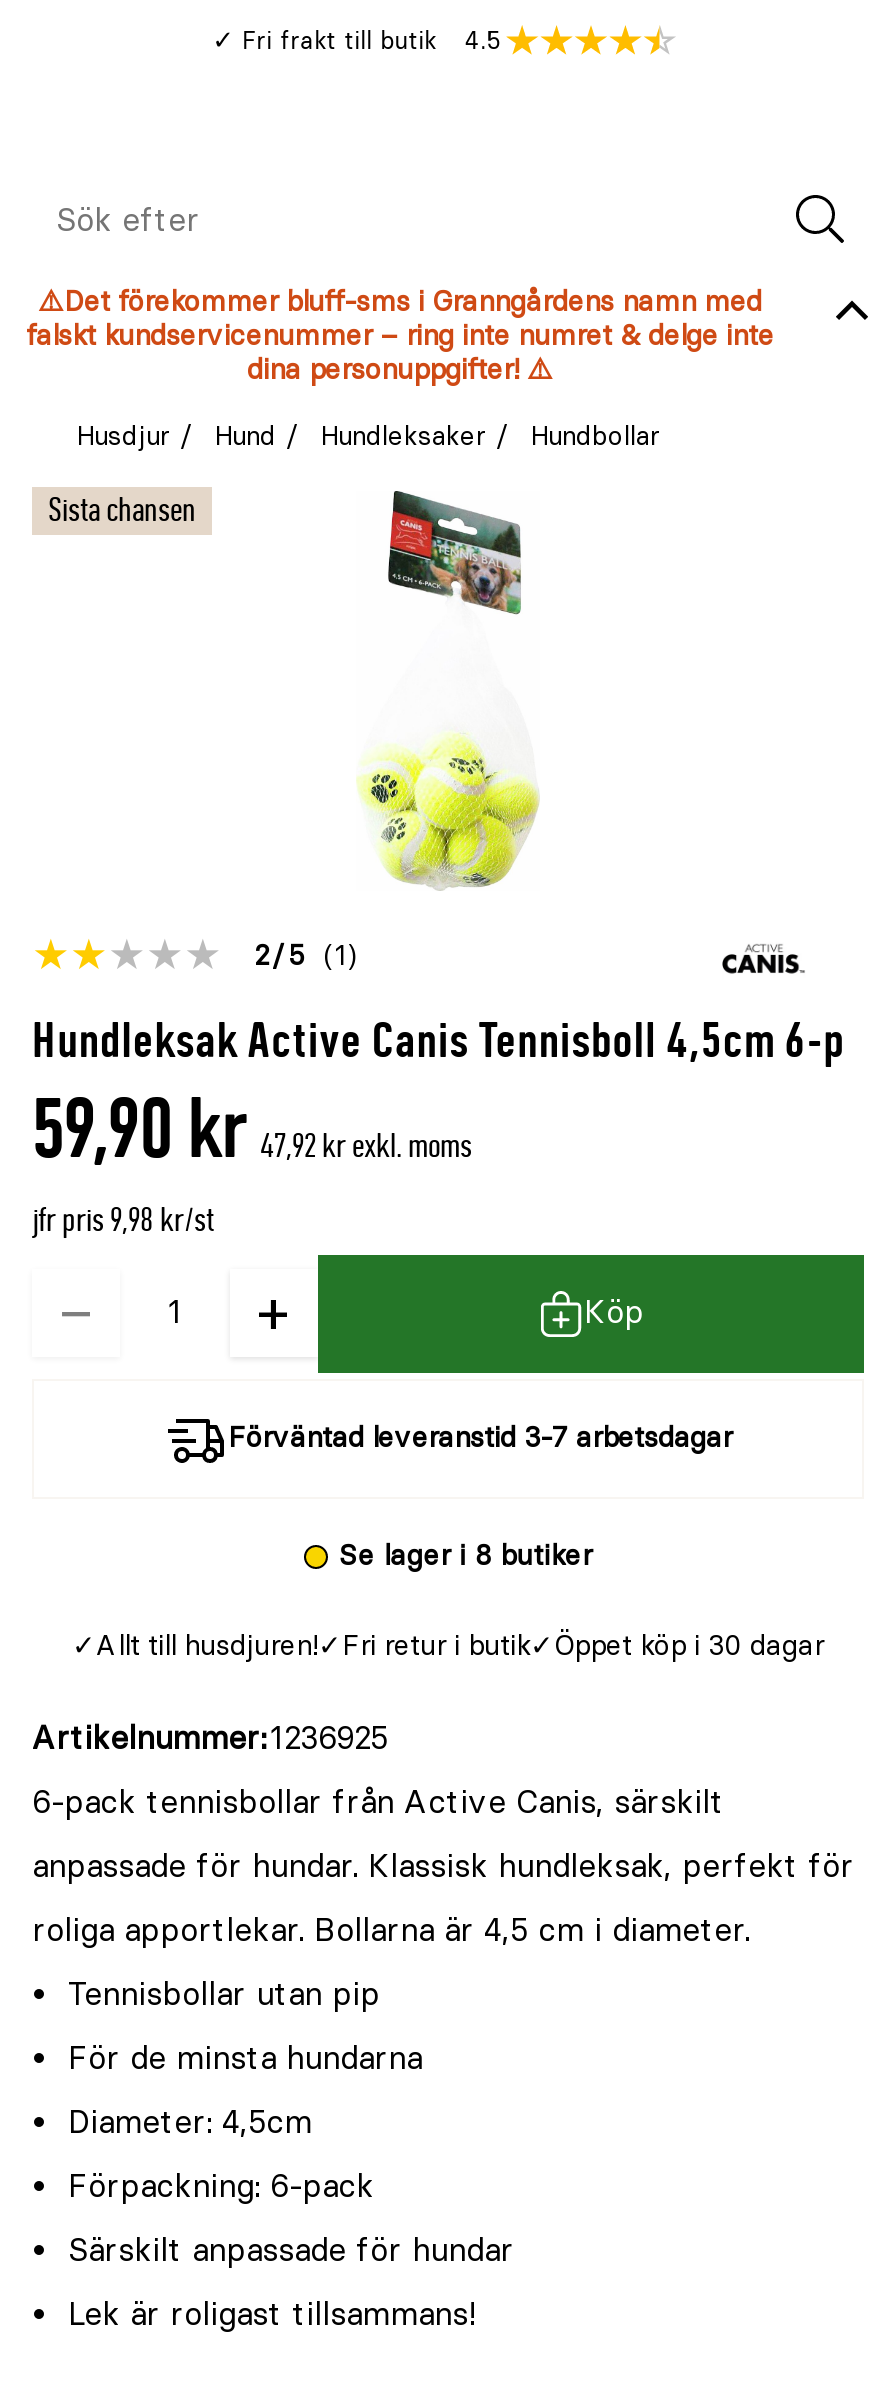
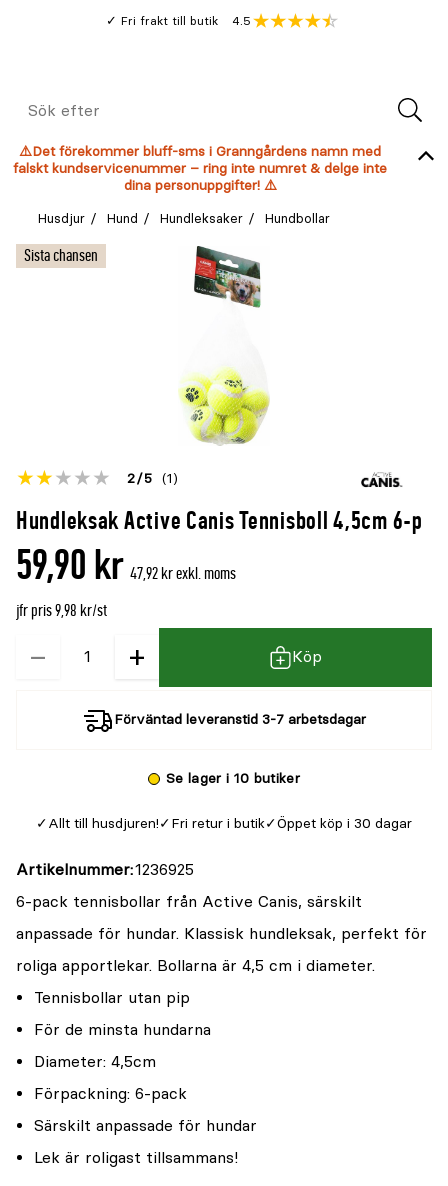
[340,1539,592,1573] Se lager i 8 butiker -> [166,770,300,787] Se lager i 10 butiker

